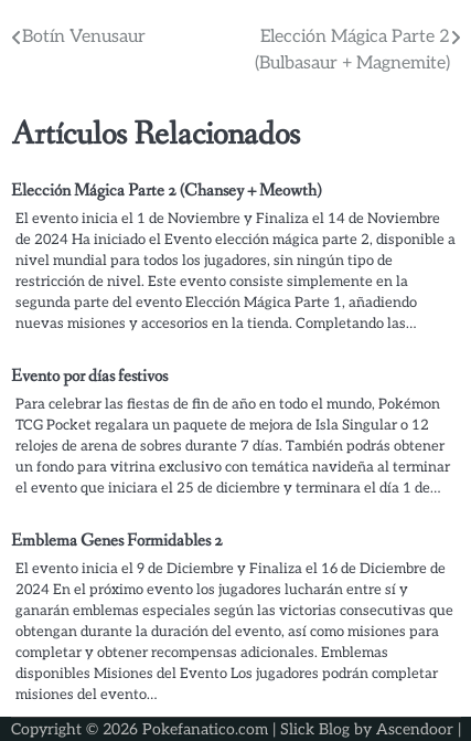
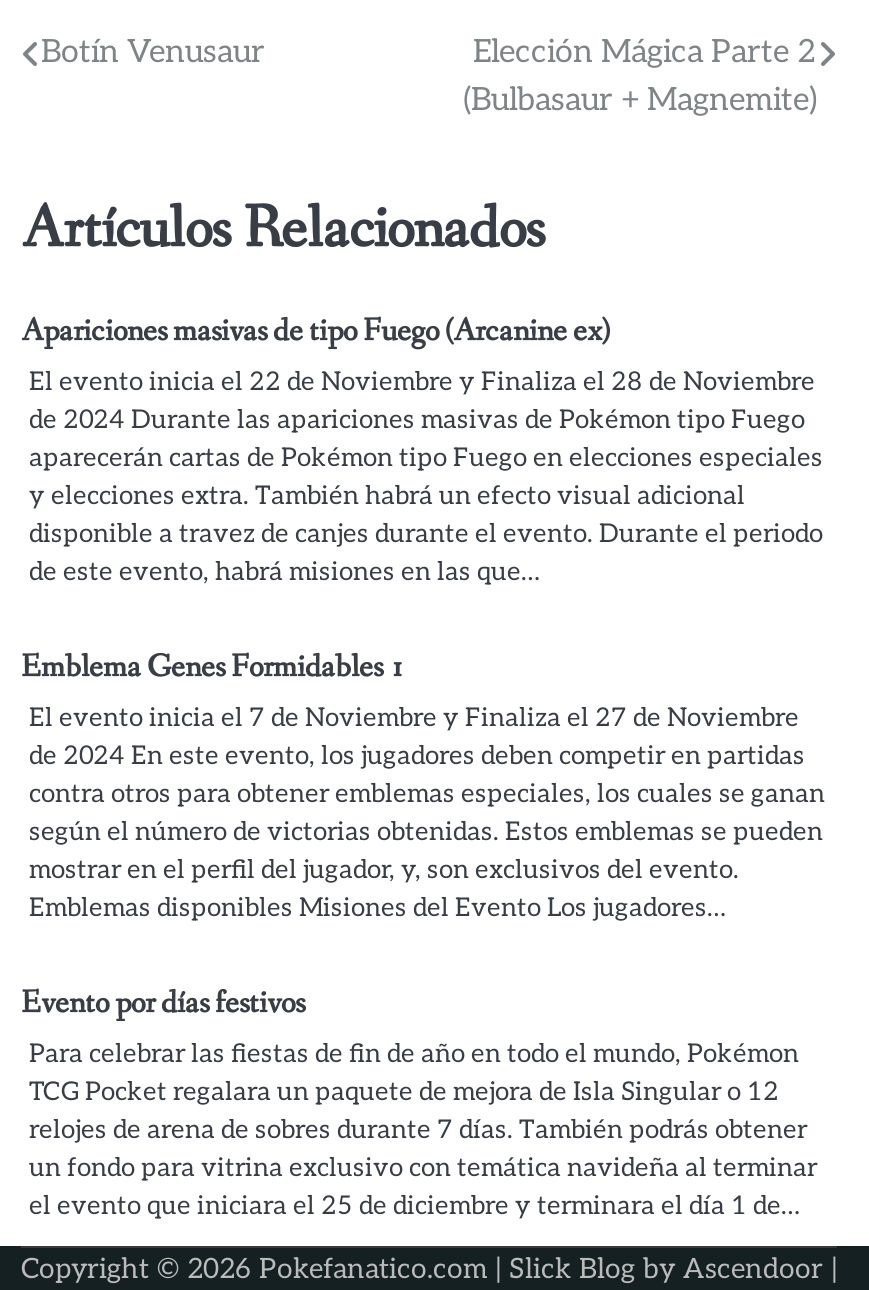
[11,179,456,333] Elección Mágica Parte 2 (Chansey + Meowth) | El evento inicia el 1 de Noviembre y Finaliza el 14 de Noviembre | de 2024 Ha iniciado el Evento elección mágica parte 2, disponible a | nivel mundial para todos los jugadores, sin ningún tipo de | restricción de nivel. Este evento consiste simplemente en la | segunda parte del evento Elección Mágica Parte 1, añadiendo | nuevas misiones y accesorios en la tienda. Completando las… -> [21,310,825,924] Apariciones masivas de tipo Fuego (Arcanine ex) | El evento inicia el 22 de Noviembre y Finaliza el 28 de Noviembre | de 2024 Durante las apariciones masivas de Pokémon tipo Fuego | aparecerán cartas de Pokémon tipo Fuego en elecciones especiales | y elecciones extra. También habrá un efecto visual adicional | disponible a travez de canjes durante el evento. Durante el periodo | de este evento, habrá misiones en las que… | Emblema Genes Formidables 1 | El evento inicia el 7 de Noviembre y Finaliza el 27 de Noviembre | de 2024 En este evento, los jugadores deben competir en partidas | contra otros para obtener emblemas especiales, los cuales se ganan | según el número de victorias obtenidas. Estos emblemas se pueden | mostrar en el perfil del jugador, y, son exclusivos del evento. | Emblemas disponibles Misiones del Evento Los jugadores…
moved [11,365,450,497] -> [21,982,817,1222]: Evento por días festivos | Para celebrar las fiestas de fin de año en todo el mundo, Pokémon | TCG Pocket regalara un paquete de mejora de Isla Singular o 12 | relojes de arena de sobres durante 7 días. También podrás obtener | un fondo para vitrina exclusivo con temática navideña al terminar | el evento que iniciara el 25 de diciembre y terminara el día 1 de…
[11,529,453,704] Emblema Genes Formidables 2 | El evento inicia el 9 de Diciembre y Finaliza el 16 de Diciembre de | 2024 En el próximo evento los jugadores lucharán entre sí y | ganarán emblemas especiales según las victorias consecutivas que | obtengan durante la duración del evento, así como misiones para | completar y obtener recompensas adicionales. Emblemas | disponibles Misiones del Evento Los jugadores podrán completar | misiones del evento… -> none

